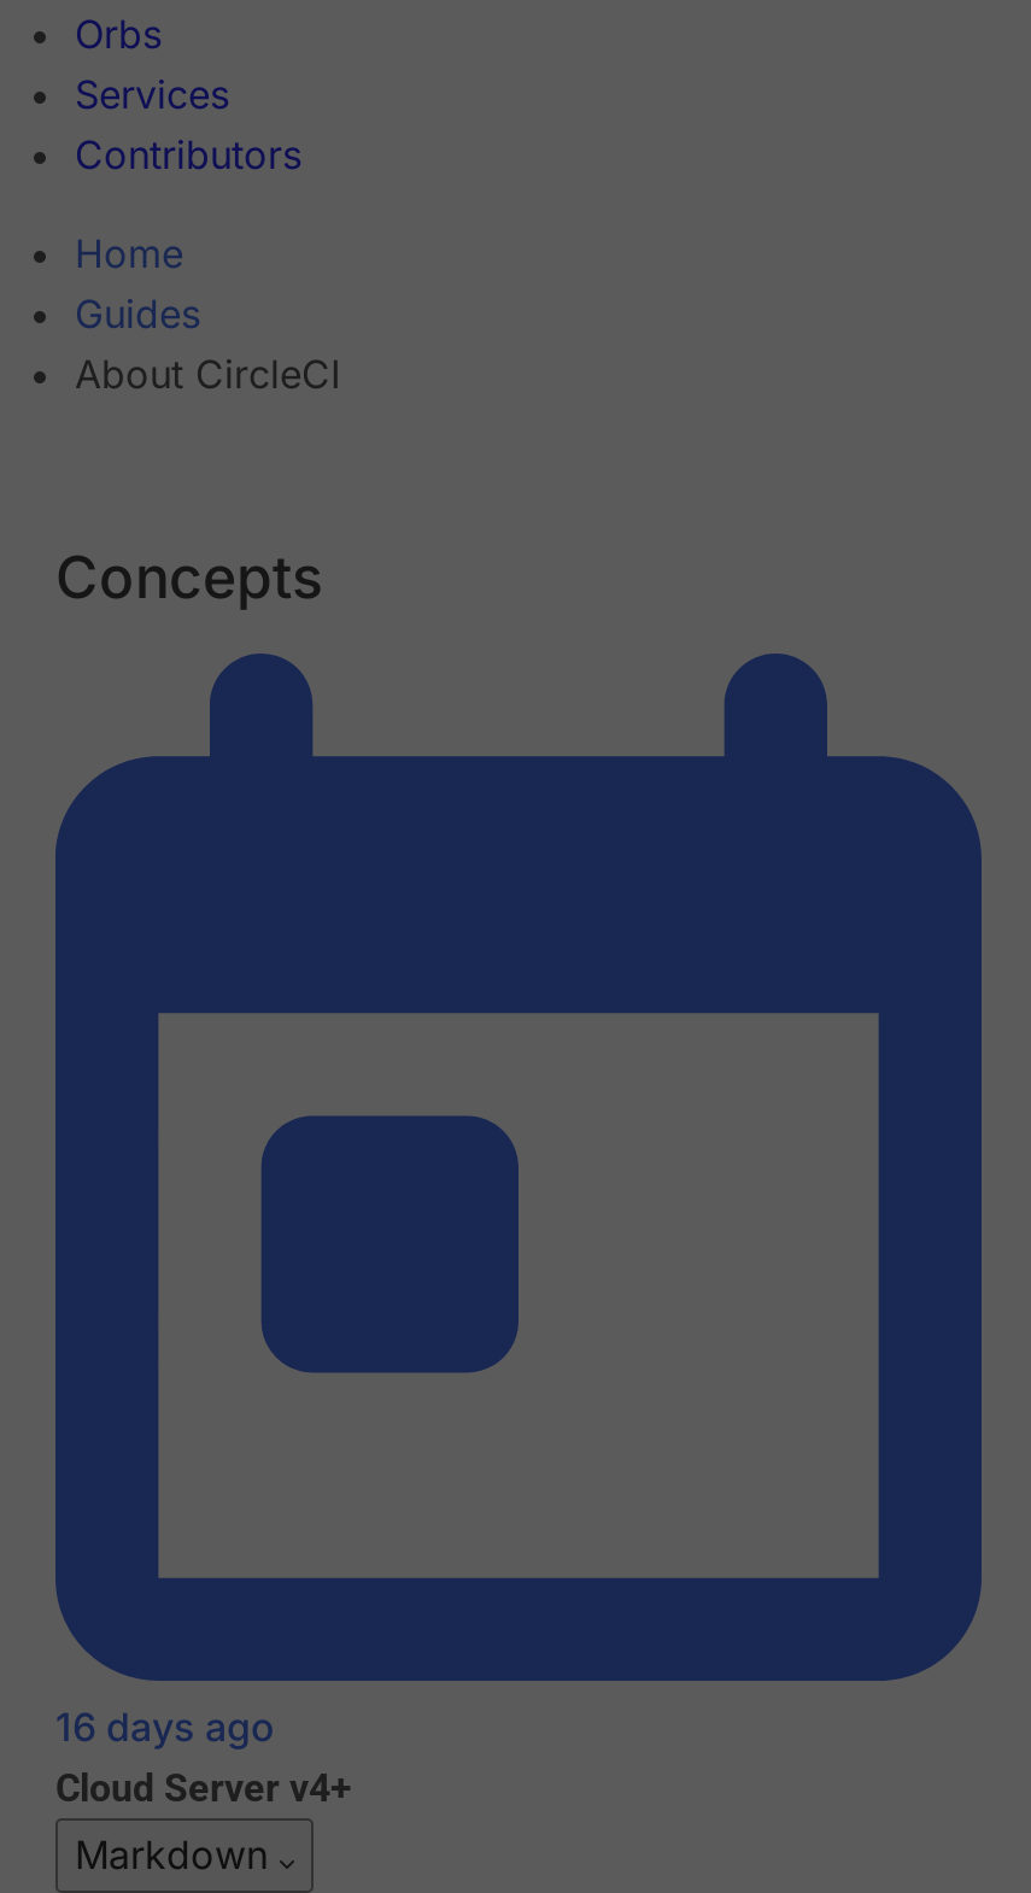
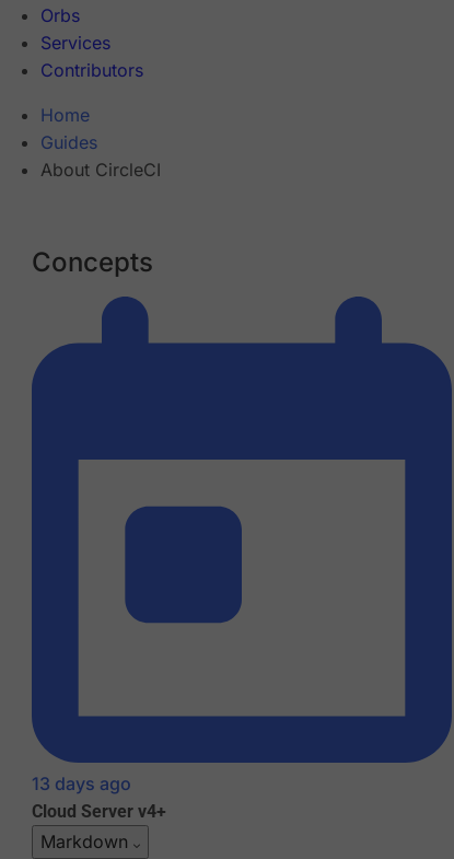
[55,1704,275,1752] 16 days ago -> [32,773,131,795] 13 days ago

